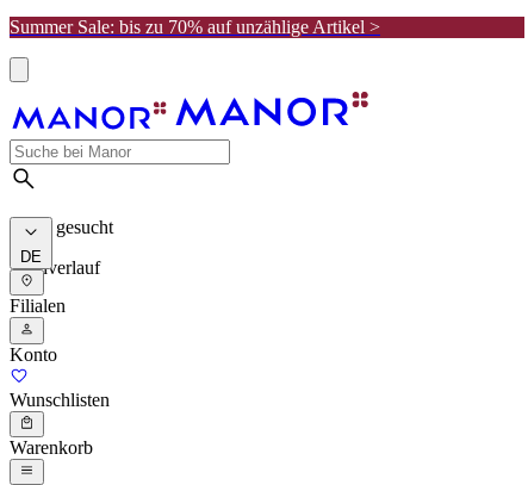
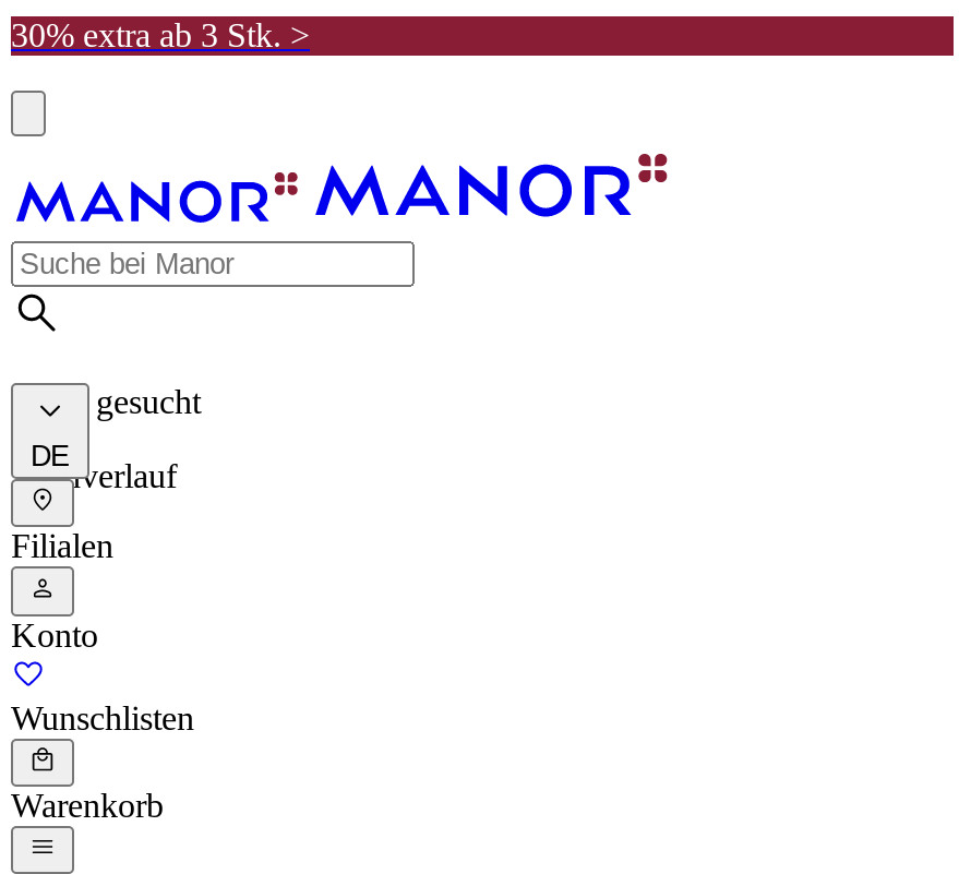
[10,17,380,37] Summer Sale: bis zu 70% auf unzählige Artikel > -> [11,16,310,53] 30% extra ab 3 Stk. >

